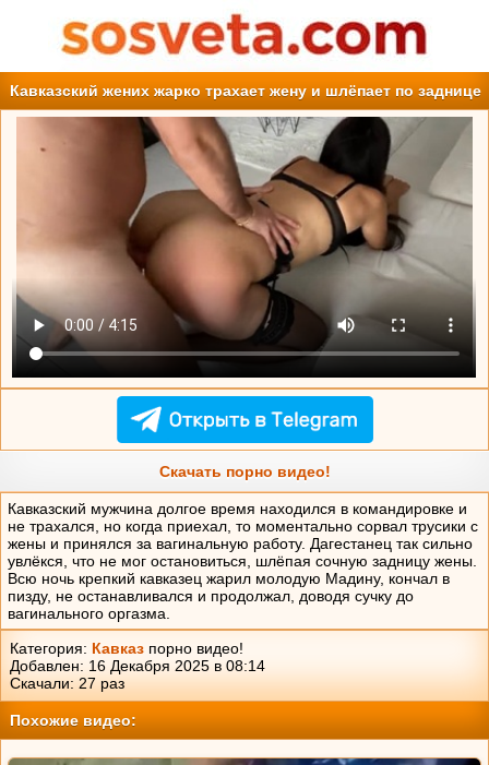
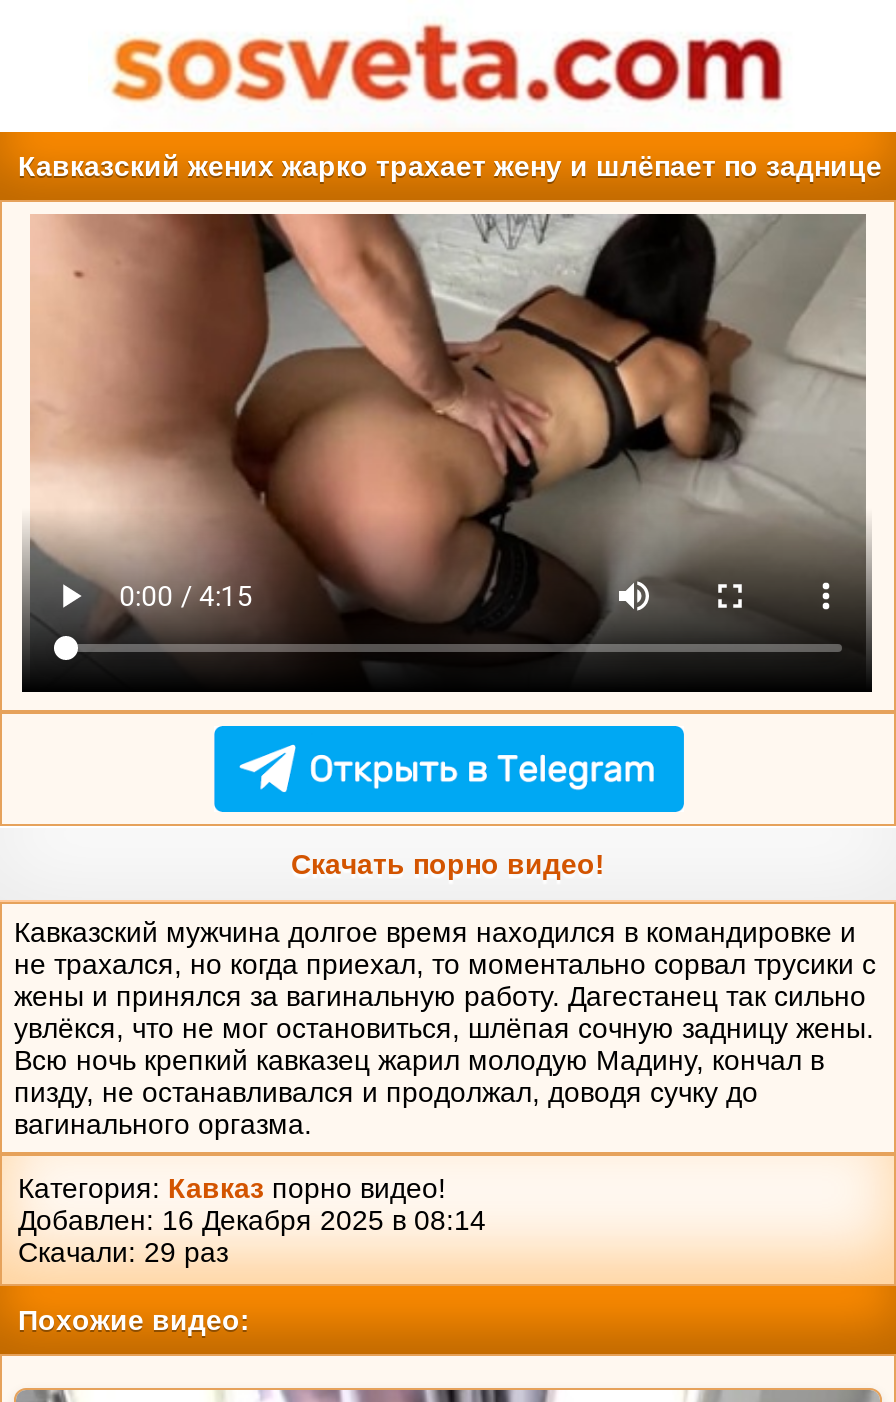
[10,674,124,691] Скачали: 27 раз -> [18,1235,228,1267] Скачали: 29 раз

